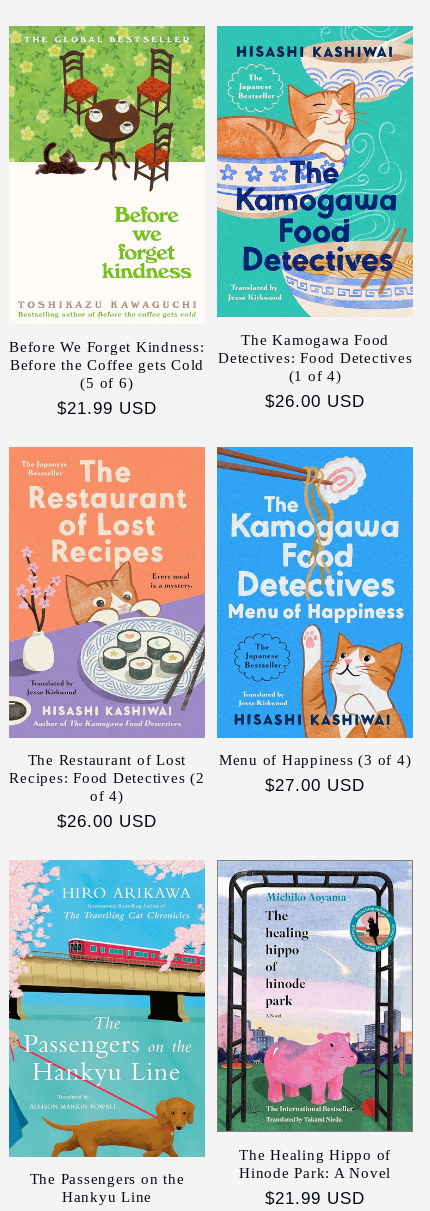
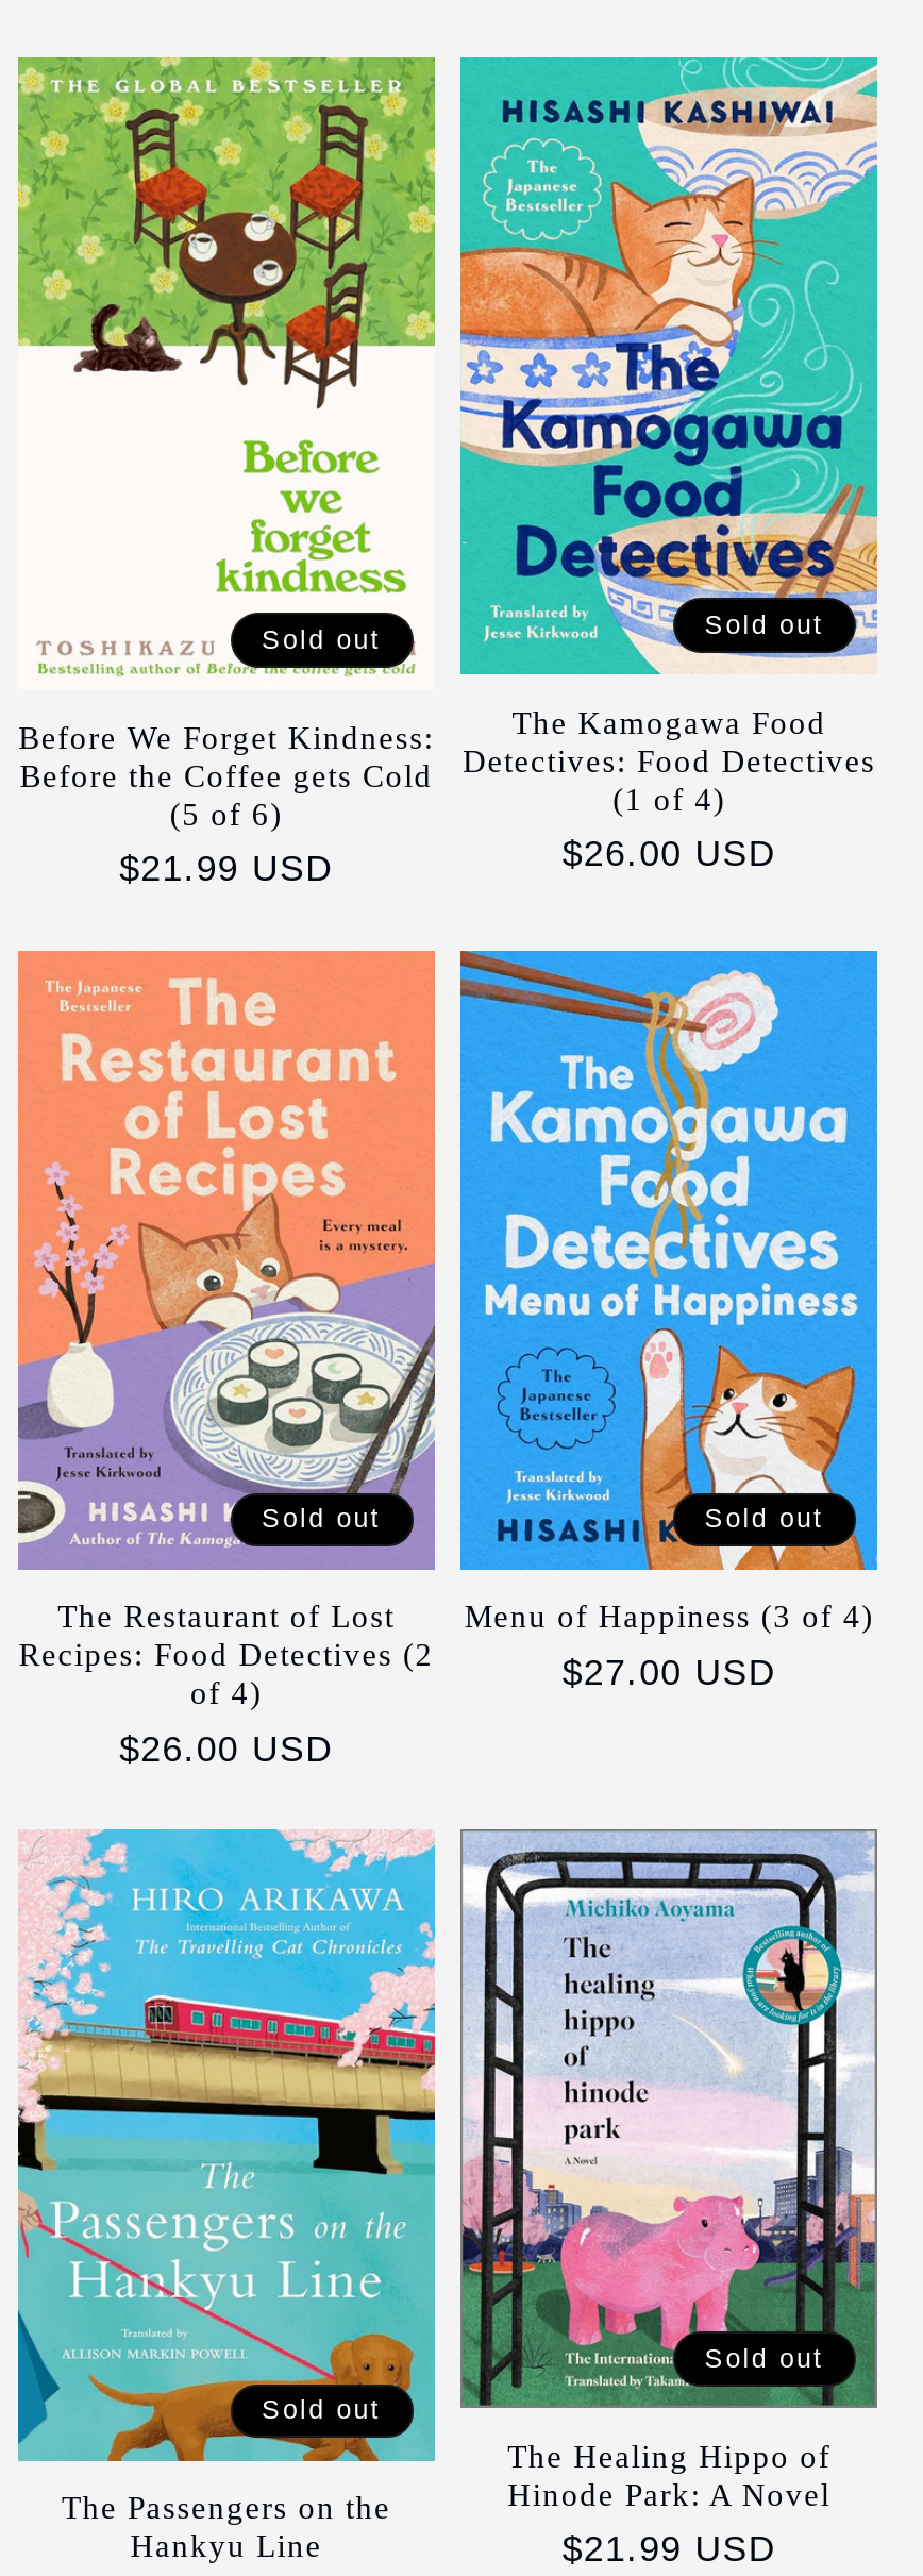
none -> [262,624,382,654] Sold out
none -> [704,609,824,639] Sold out
none -> [262,1503,382,1533] Sold out
none -> [704,1503,824,1533] Sold out
none -> [262,2395,382,2424] Sold out
none -> [704,2343,824,2373] Sold out

